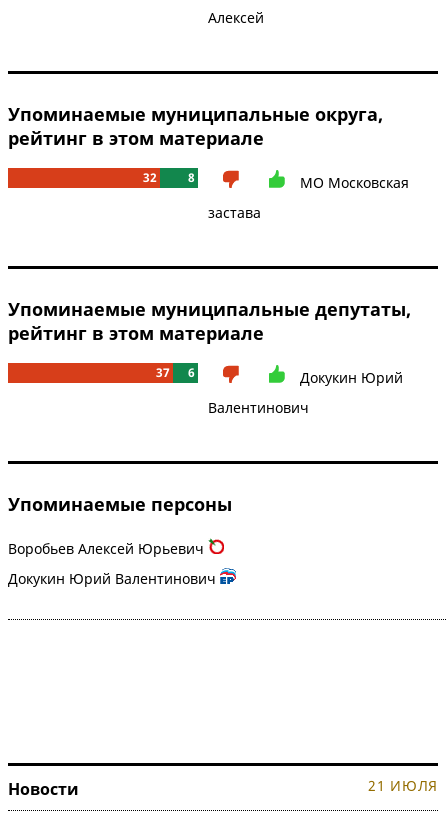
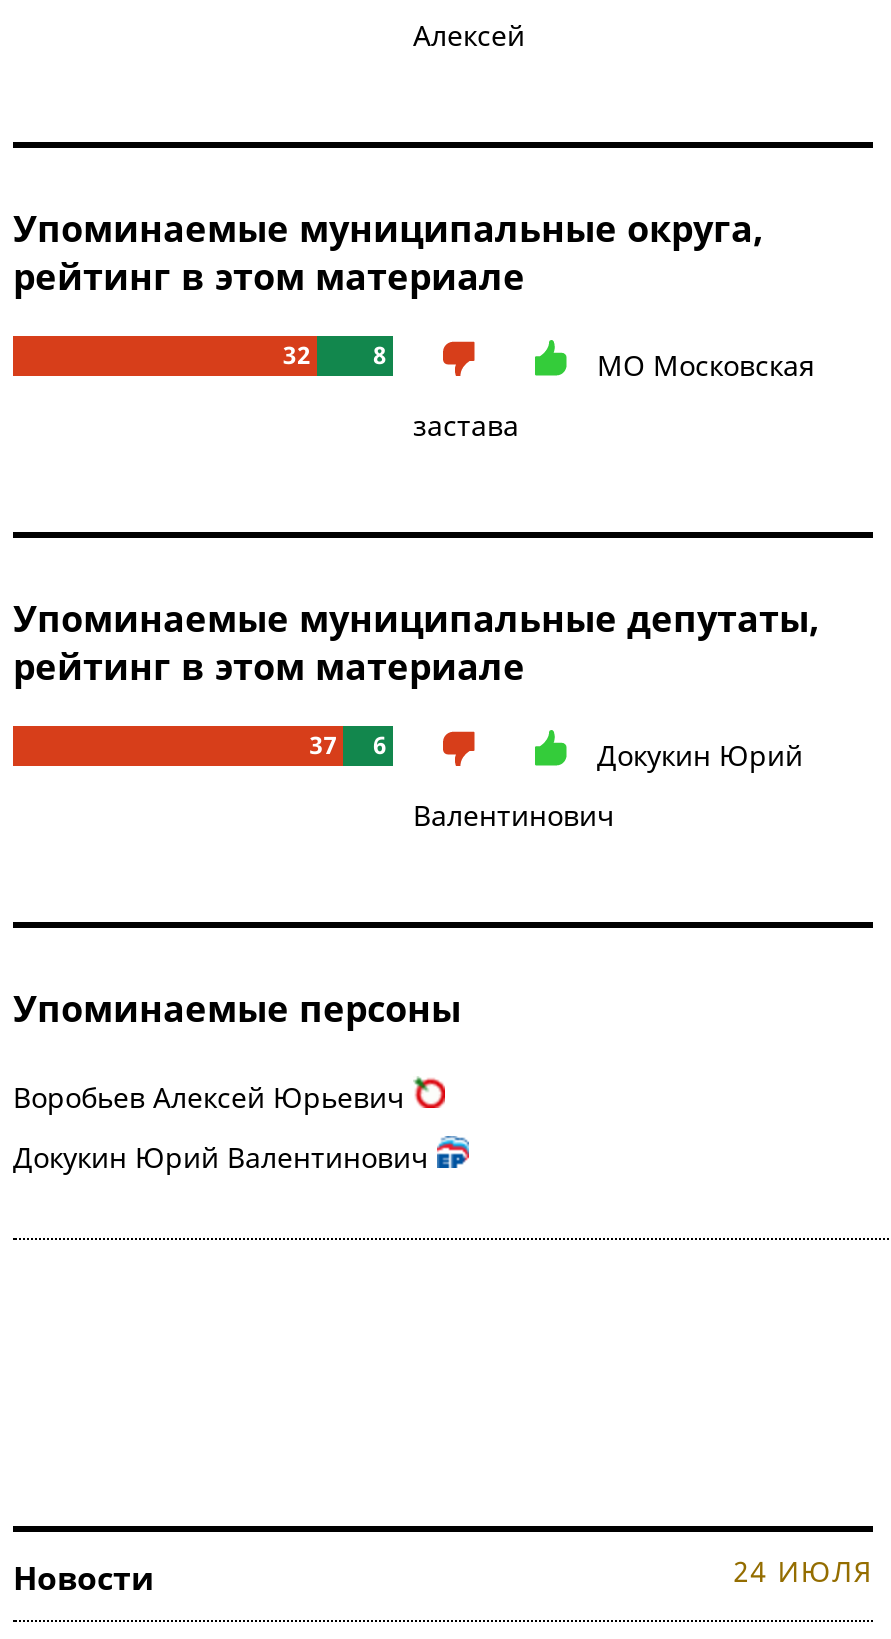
[368,776,438,795] 21 ИЮЛЯ -> [733,1552,873,1590] 24 ИЮЛЯ

